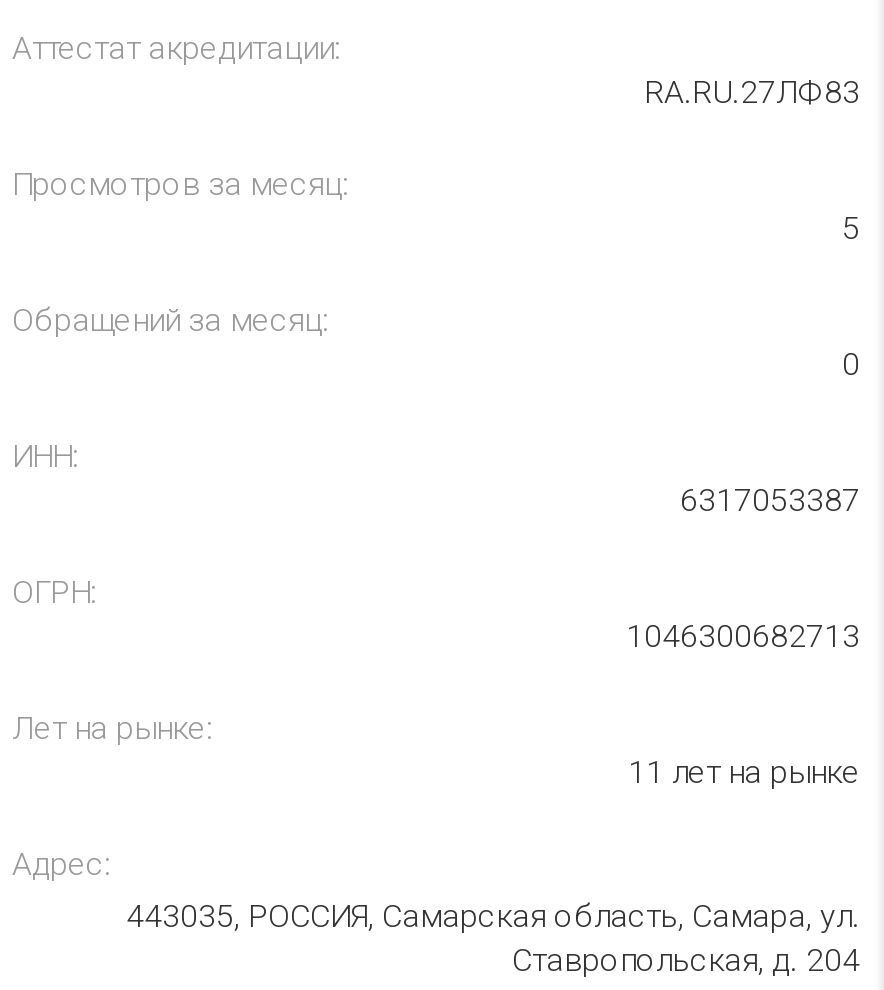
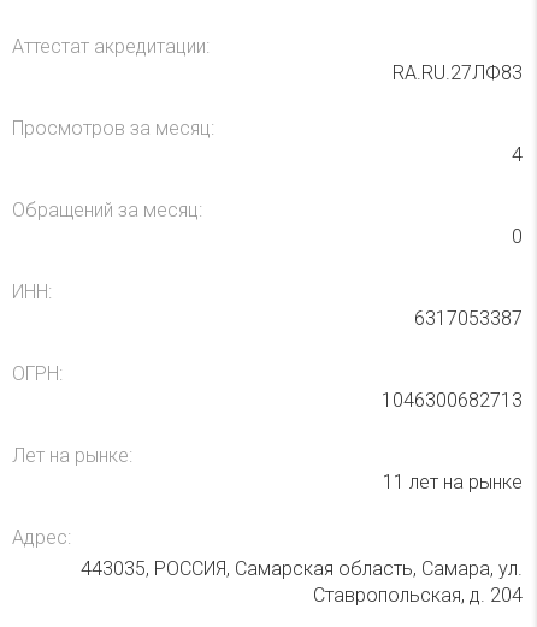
[842,209,860,247] 5 -> [512,143,523,166] 4

